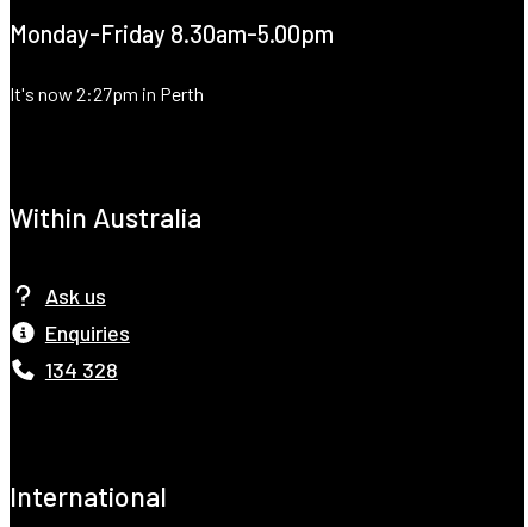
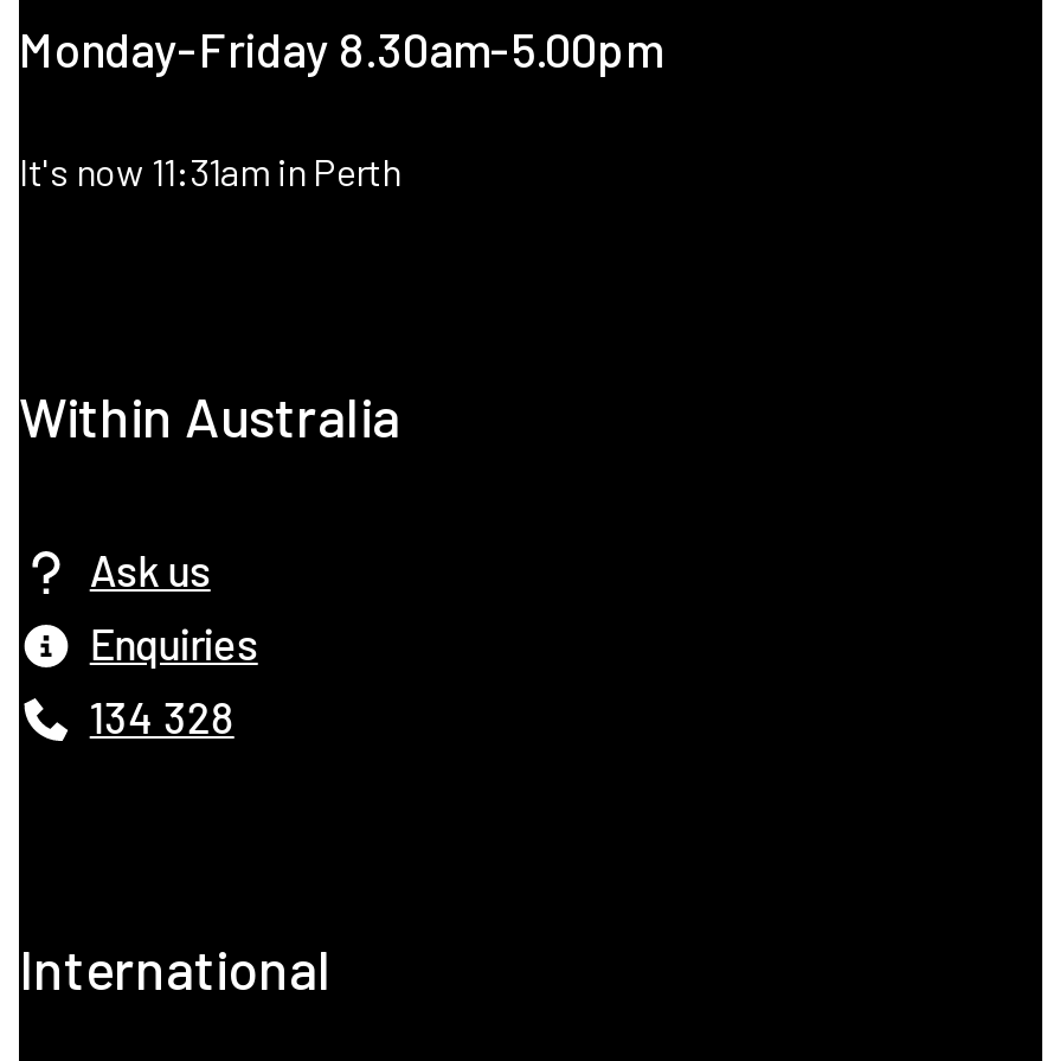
[10,82,204,105] It's now 2:27pm in Perth -> [19,147,400,192] It's now 11:31am in Perth

